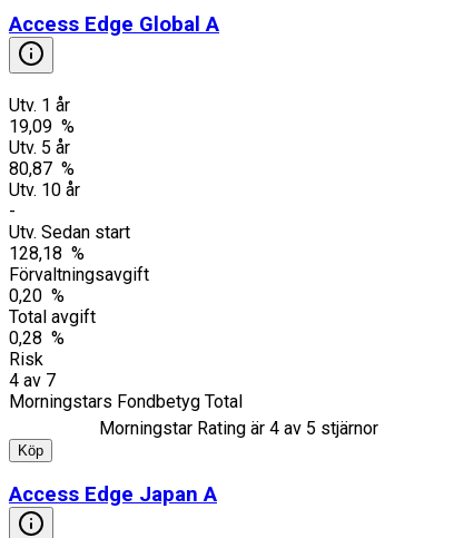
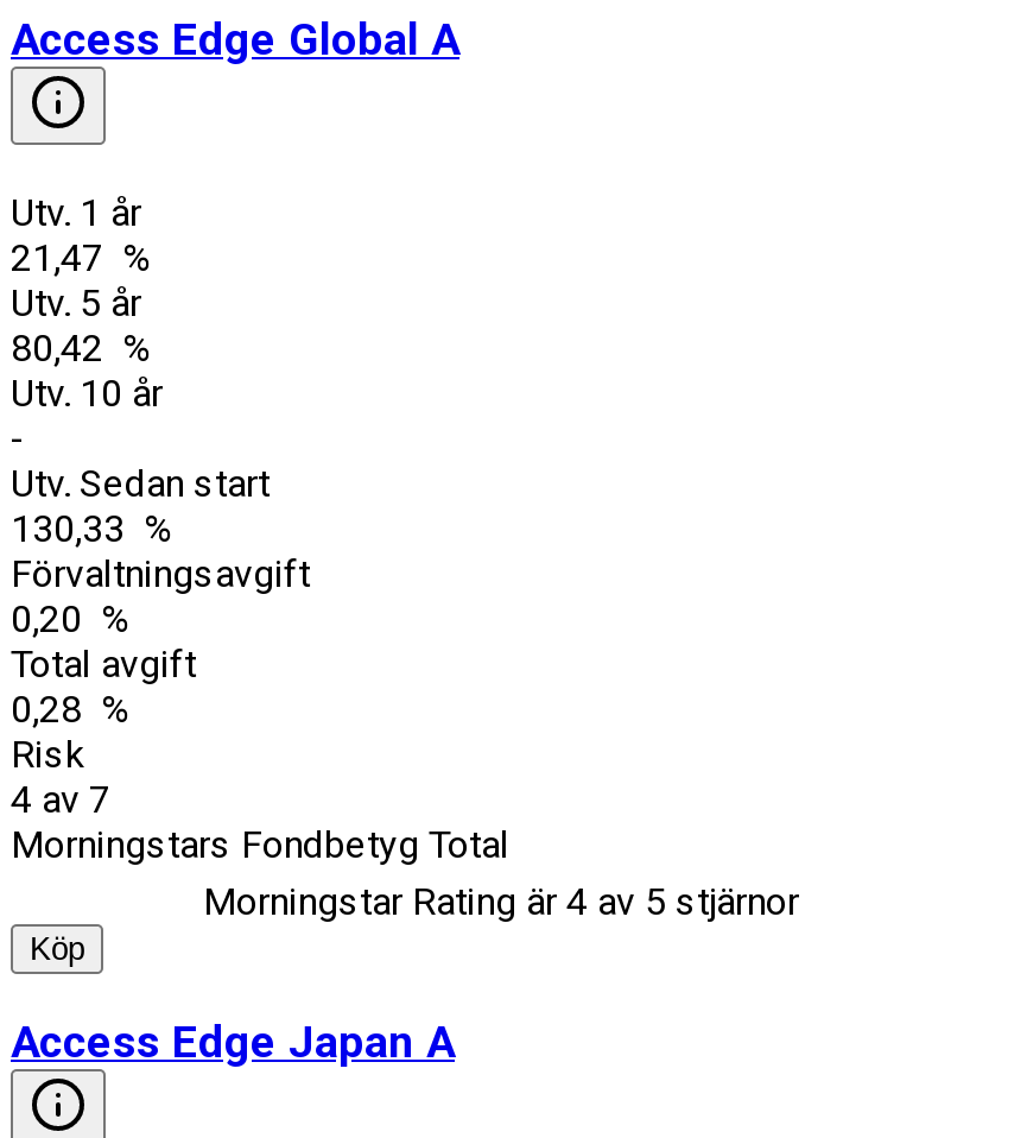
[9,115,75,136] 19,09 % -> [11,234,151,279] 21,47 %
[9,158,75,179] 80,87 % -> [11,324,151,369] 80,42 %
[9,242,85,263] 128,18 % -> [11,505,172,550] 130,33 %

